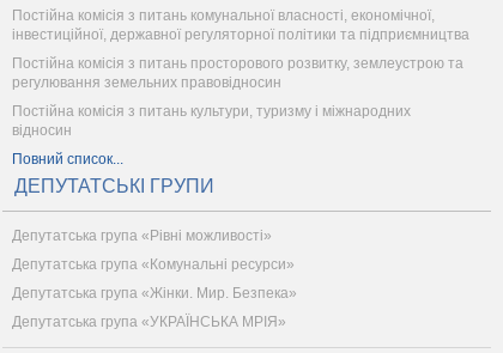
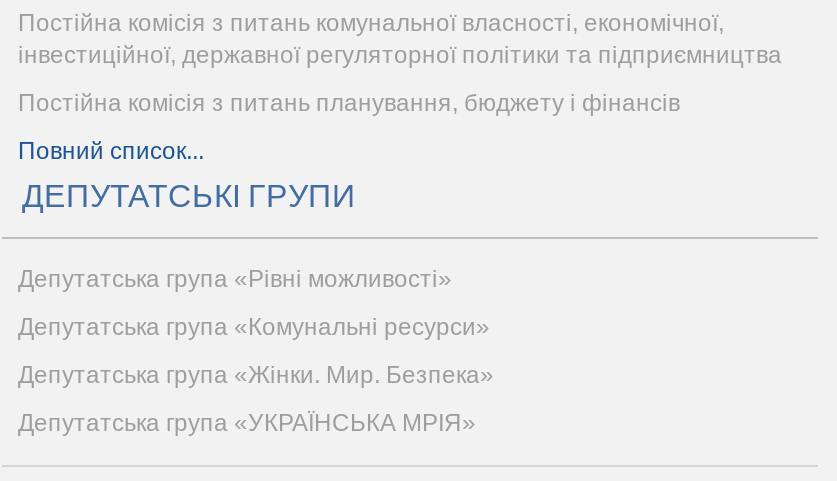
[12,55,463,139] Постійна комісія з питань просторового розвитку, землеустрою та | регулювання земельних правовідносин | Постійна комісія з питань культури, туризму і міжнародних | відносин -> [18,89,680,117] Постійна комісія з питань планування, бюджету і фінансів

